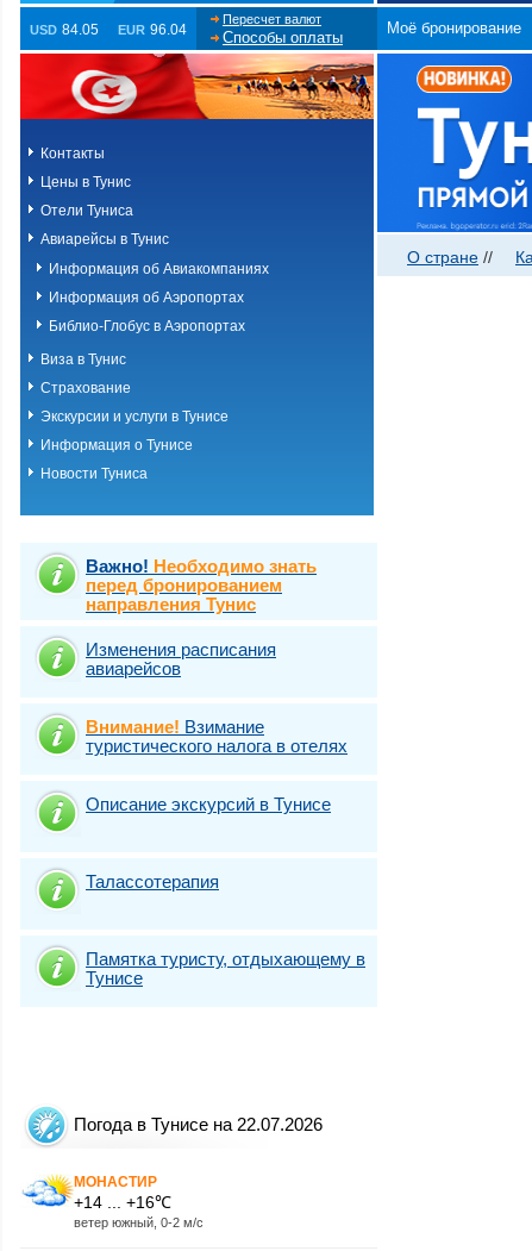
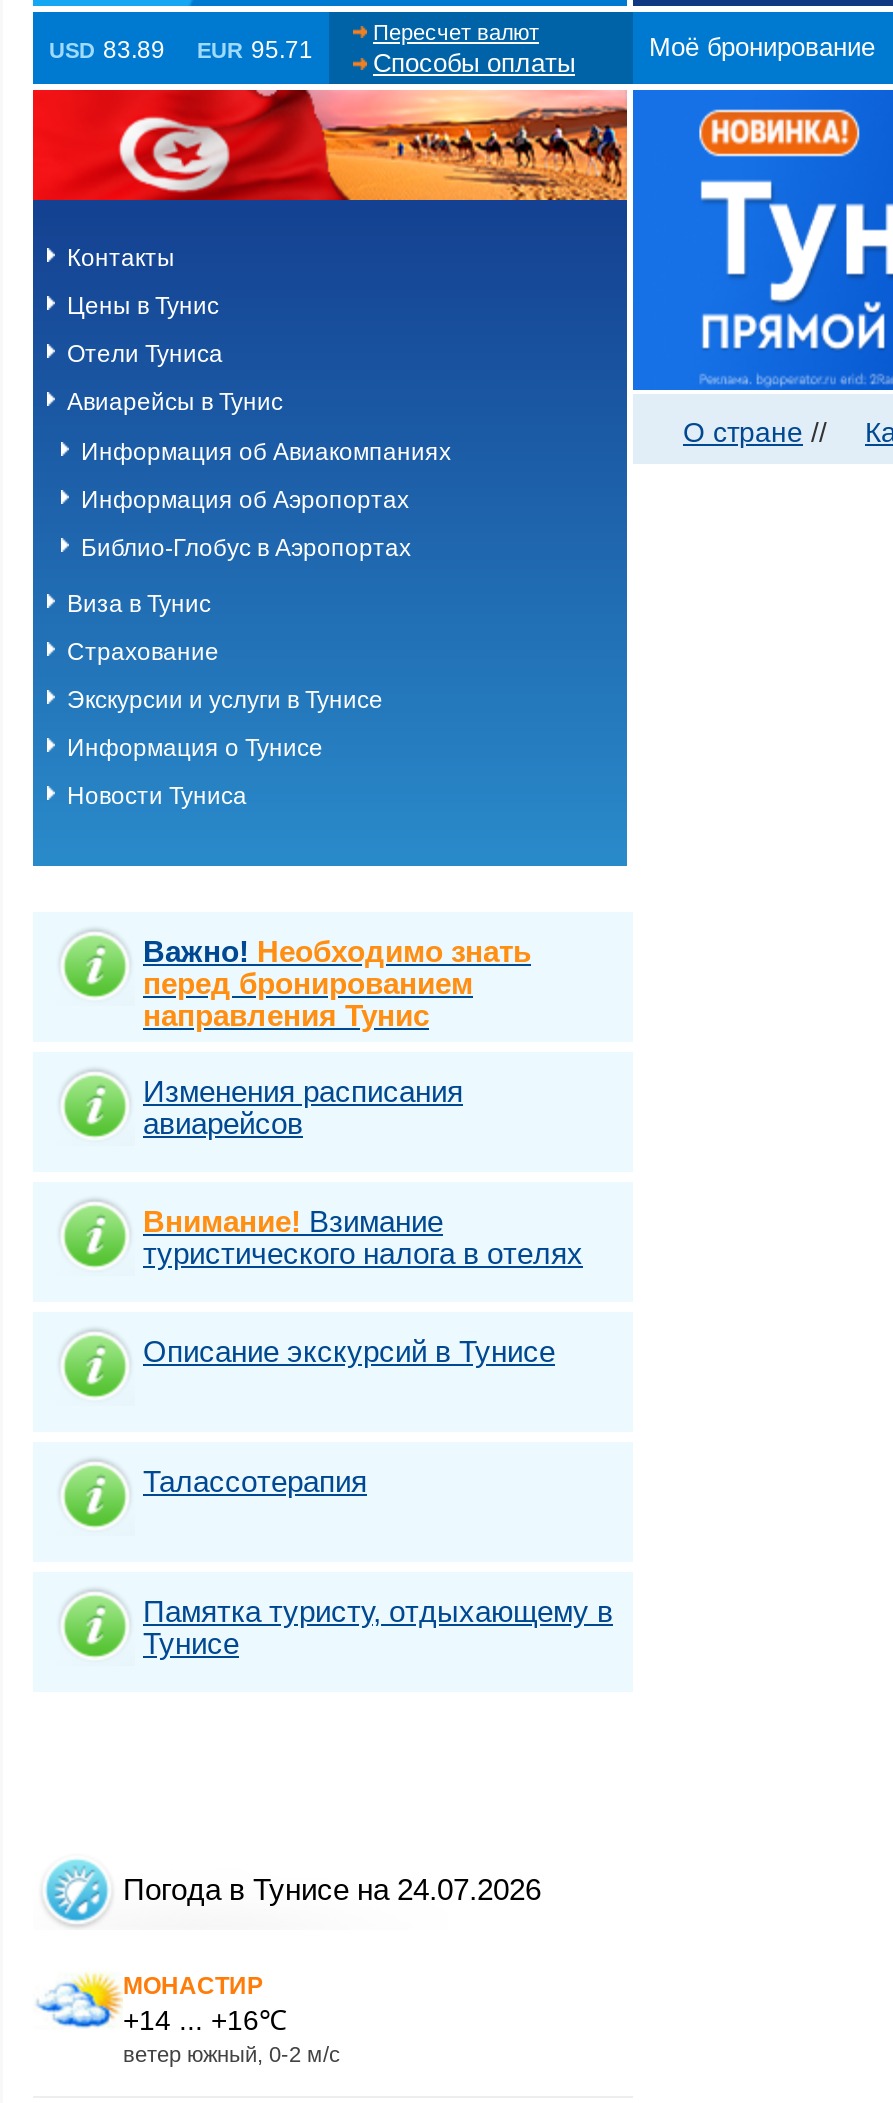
[30,21,99,38] USD 84.05 -> [49,36,165,64] USD 83.89
[118,21,187,38] EUR 96.04 -> [197,36,313,64] EUR 95.71
[74,1114,323,1134] Погода в Тунисе на 22.07.2026 -> [123,1872,541,1906] Погода в Тунисе на 24.07.2026

